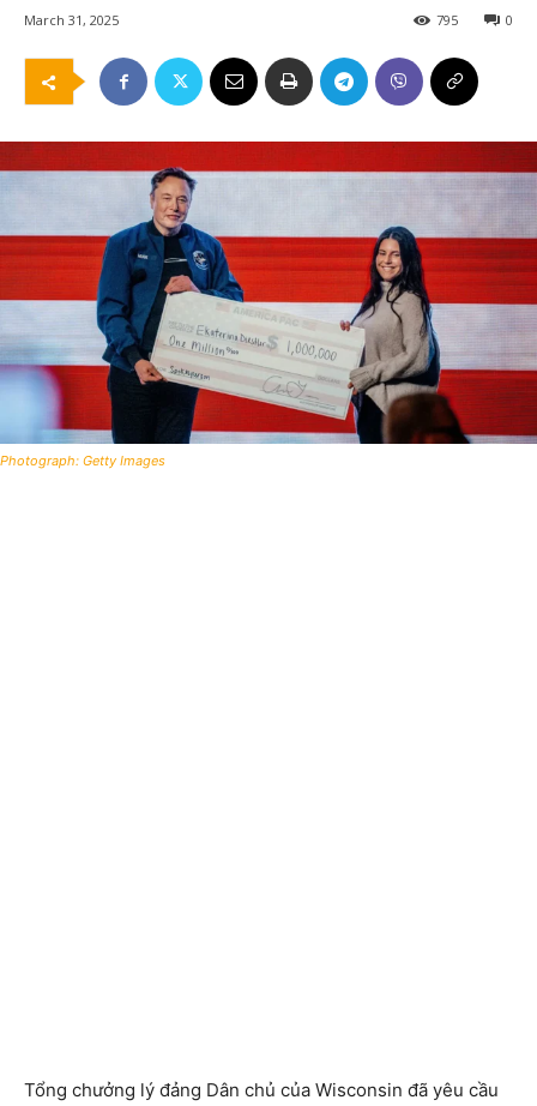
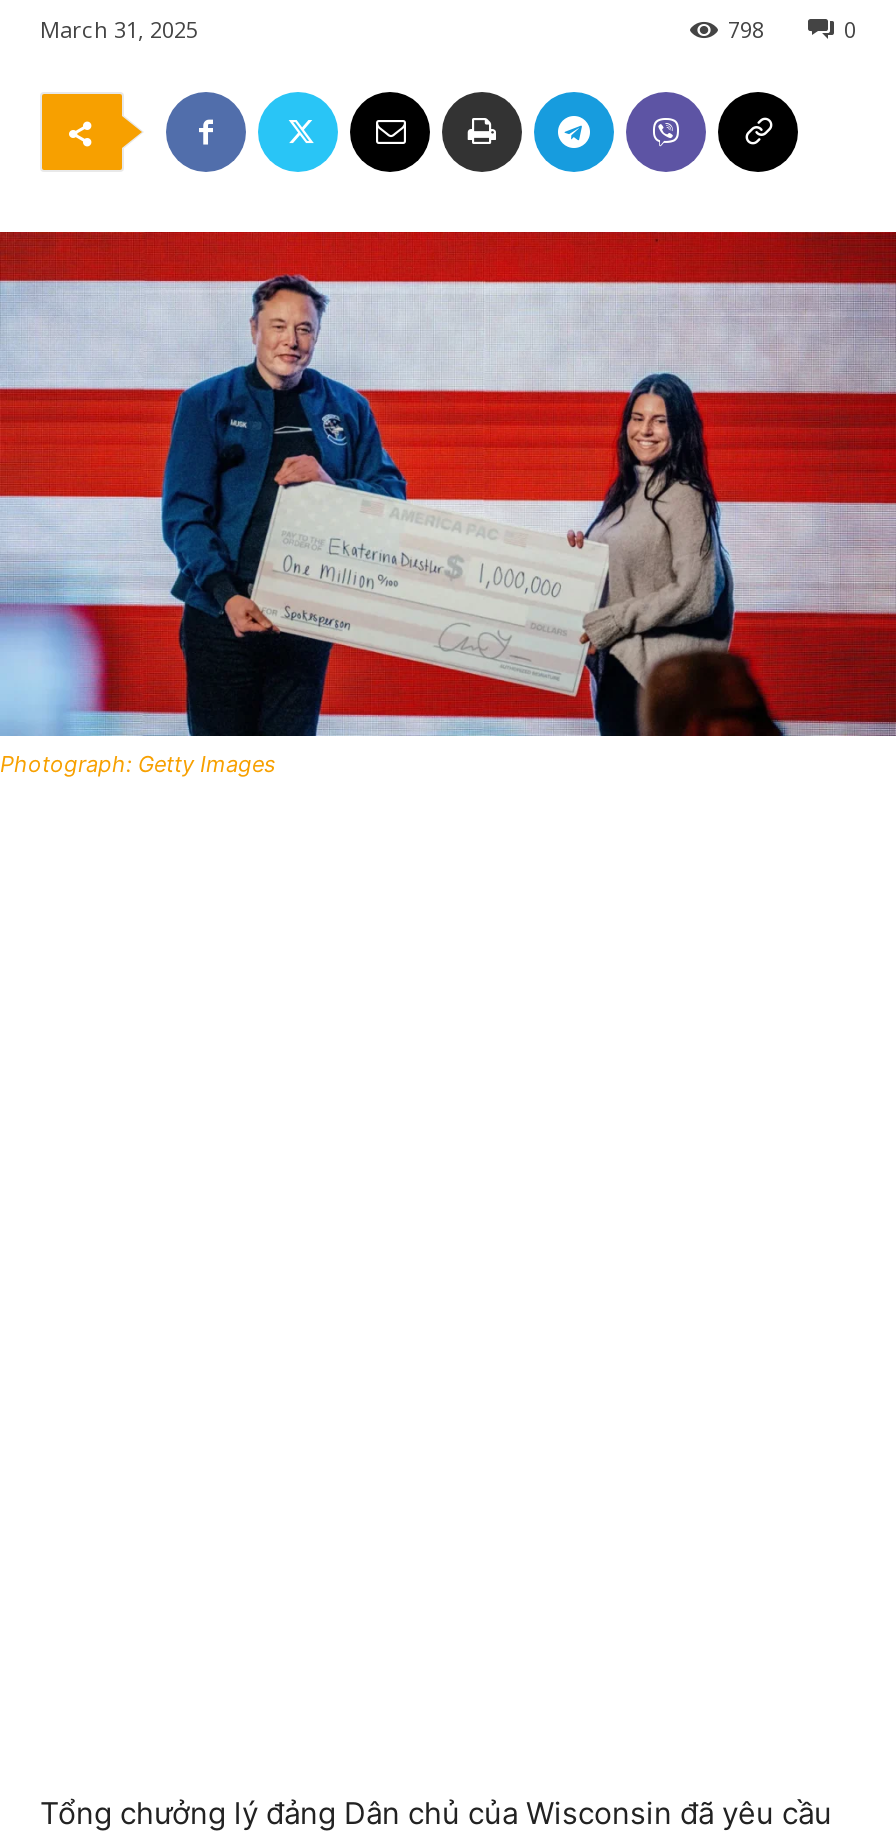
[436,11,458,29] 795 -> [728,14,764,44] 798

